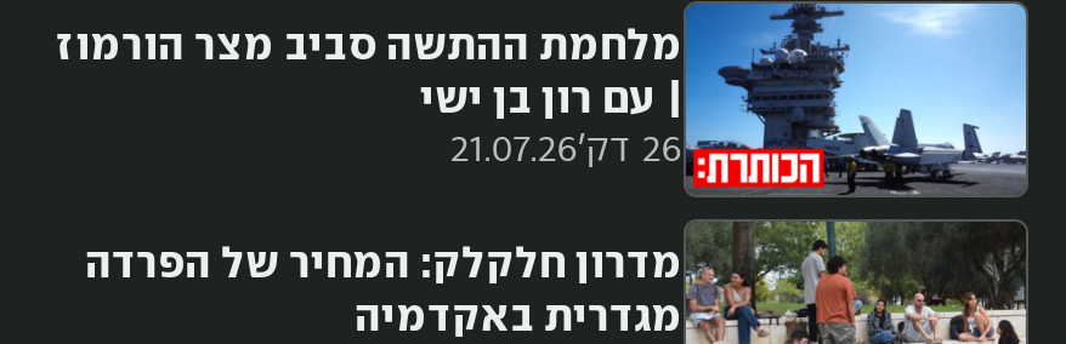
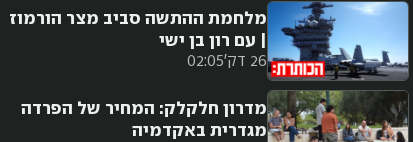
[449,132,578,168] 21.07.26 -> [187,54,224,69] 02:05

